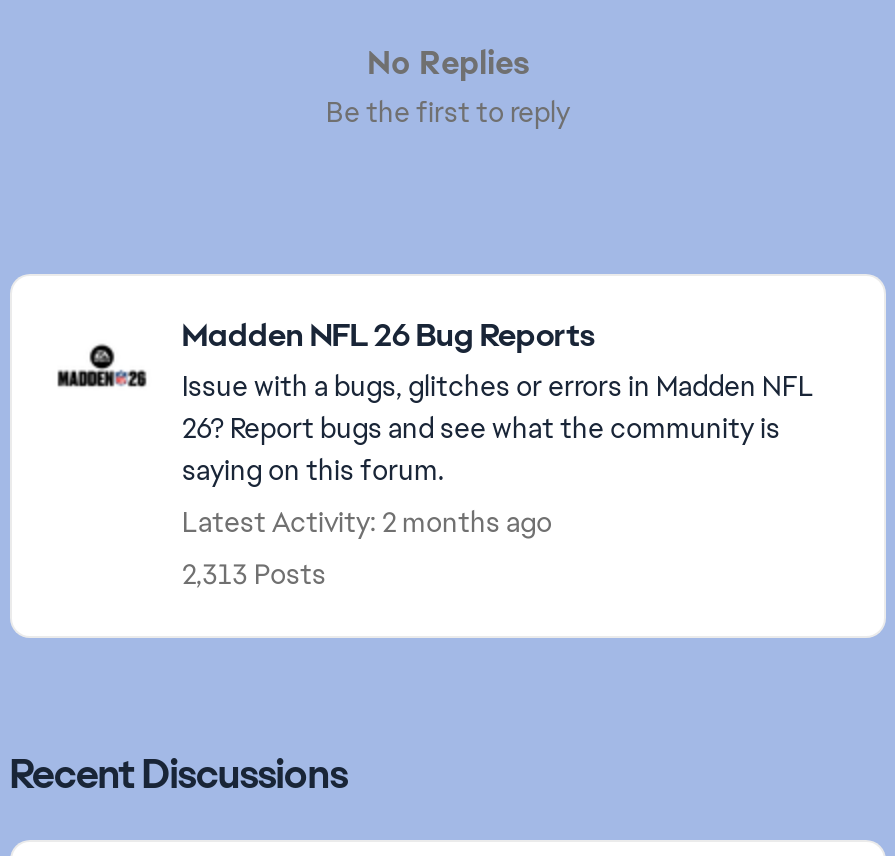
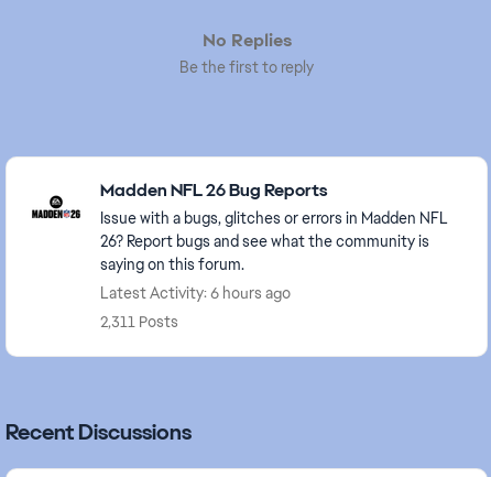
[182,504,552,540] Latest Activity: 2 months ago -> [100,283,291,303] Latest Activity: 6 hours ago
[182,556,326,592] 2,313 Posts -> [100,312,178,332] 2,311 Posts

